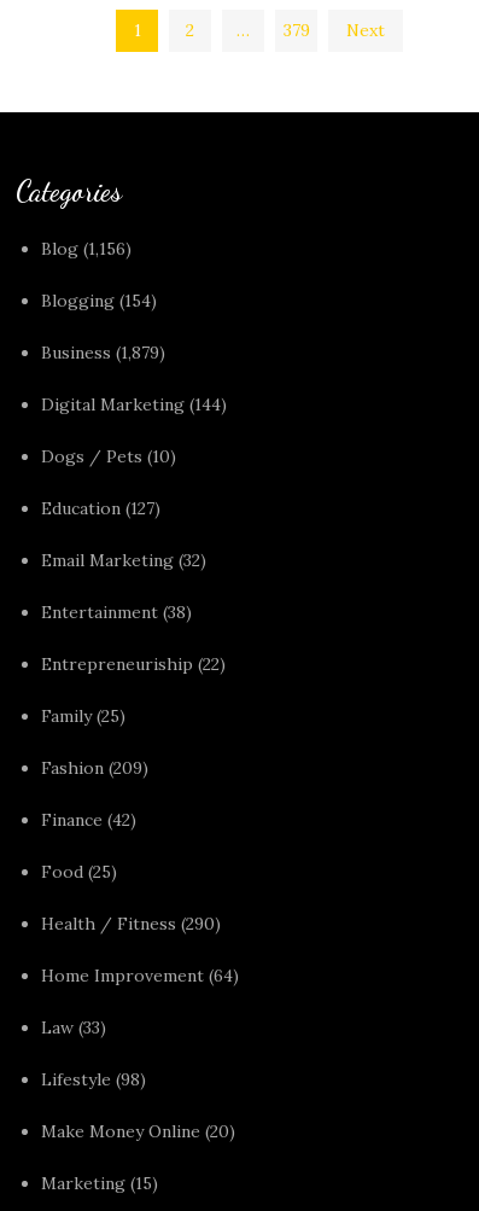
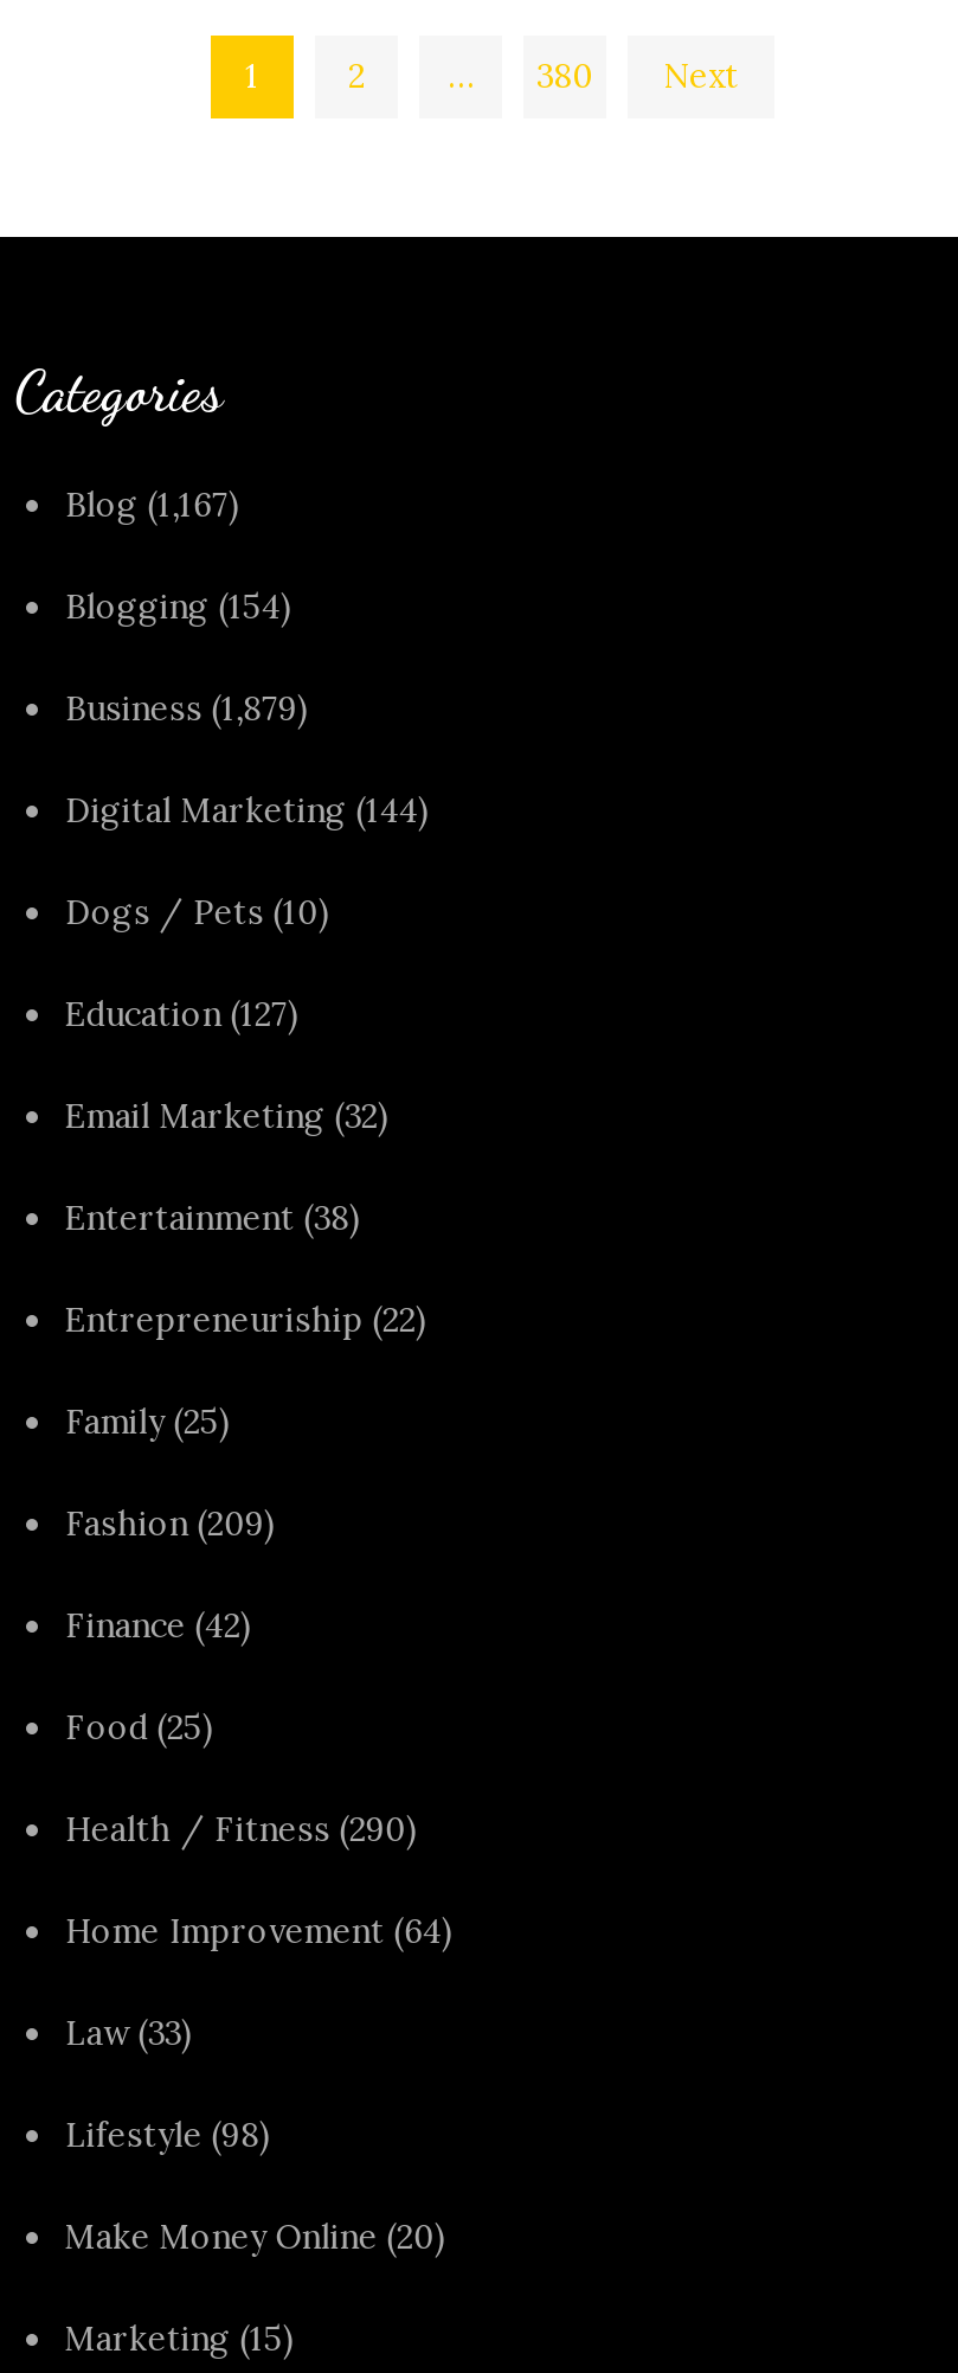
[283,19,309,41] 379 -> [536,54,593,97] 380
[42,238,132,260] Blog (1,156) -> [65,484,240,526] Blog (1,167)

